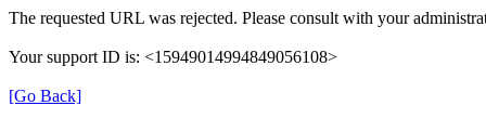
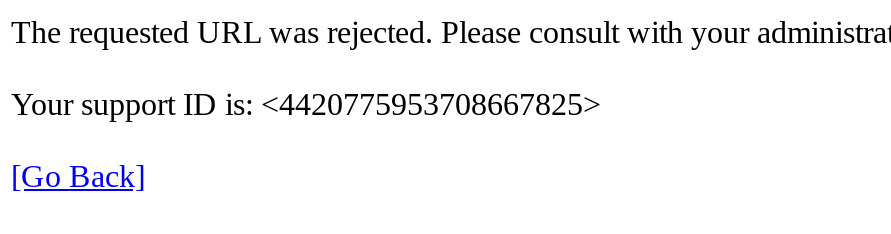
[9,48,337,66] Your support ID is: <15949014994849056108> -> [11,87,601,121] Your support ID is: <4420775953708667825>

